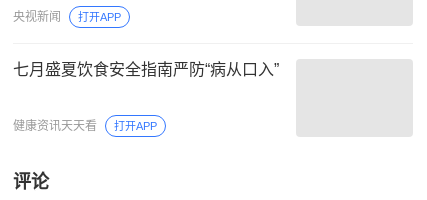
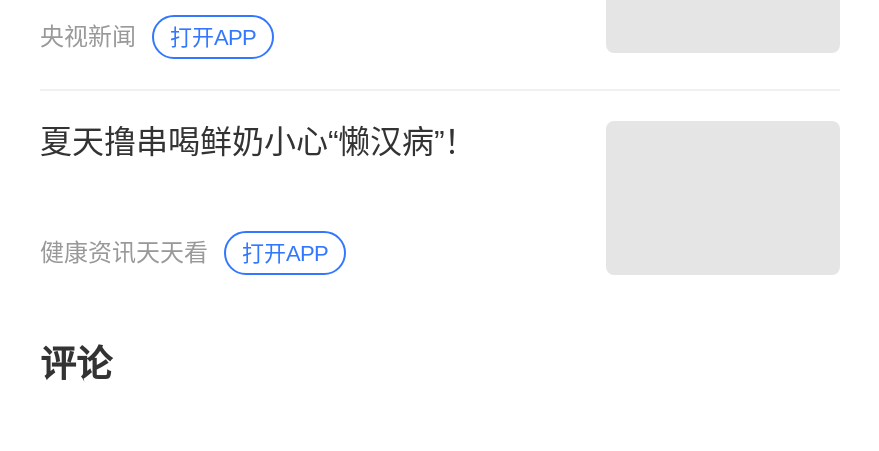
[13,61,279,78] 七月盛夏饮食安全指南严防“病从口入” -> [40,125,476,159] 夏天撸串喝鲜奶小心“懒汉病”！

